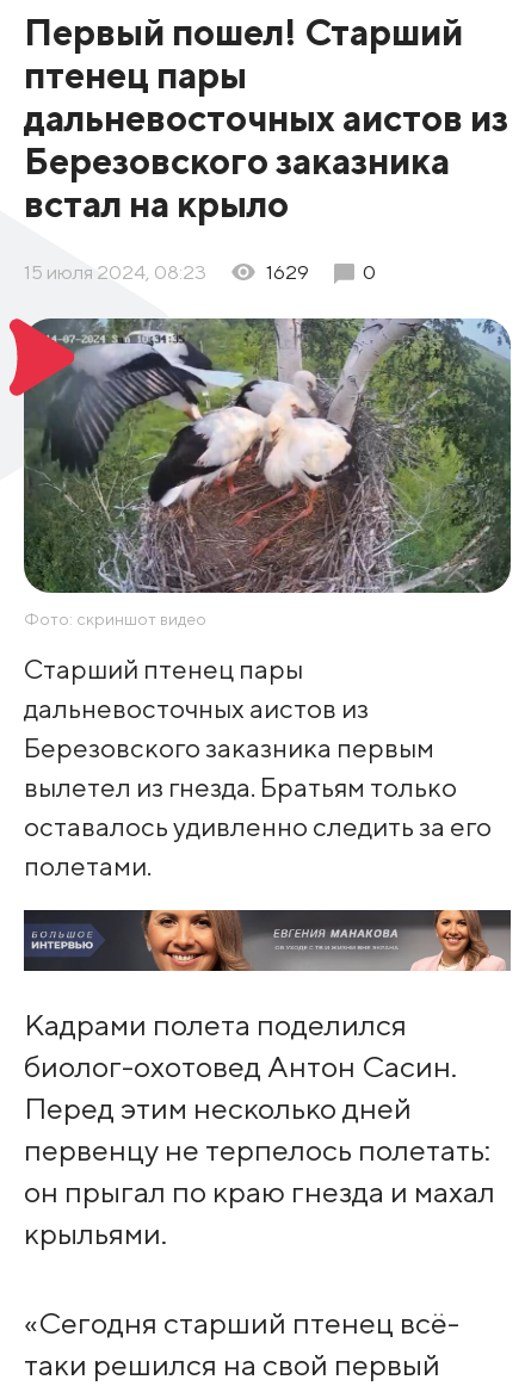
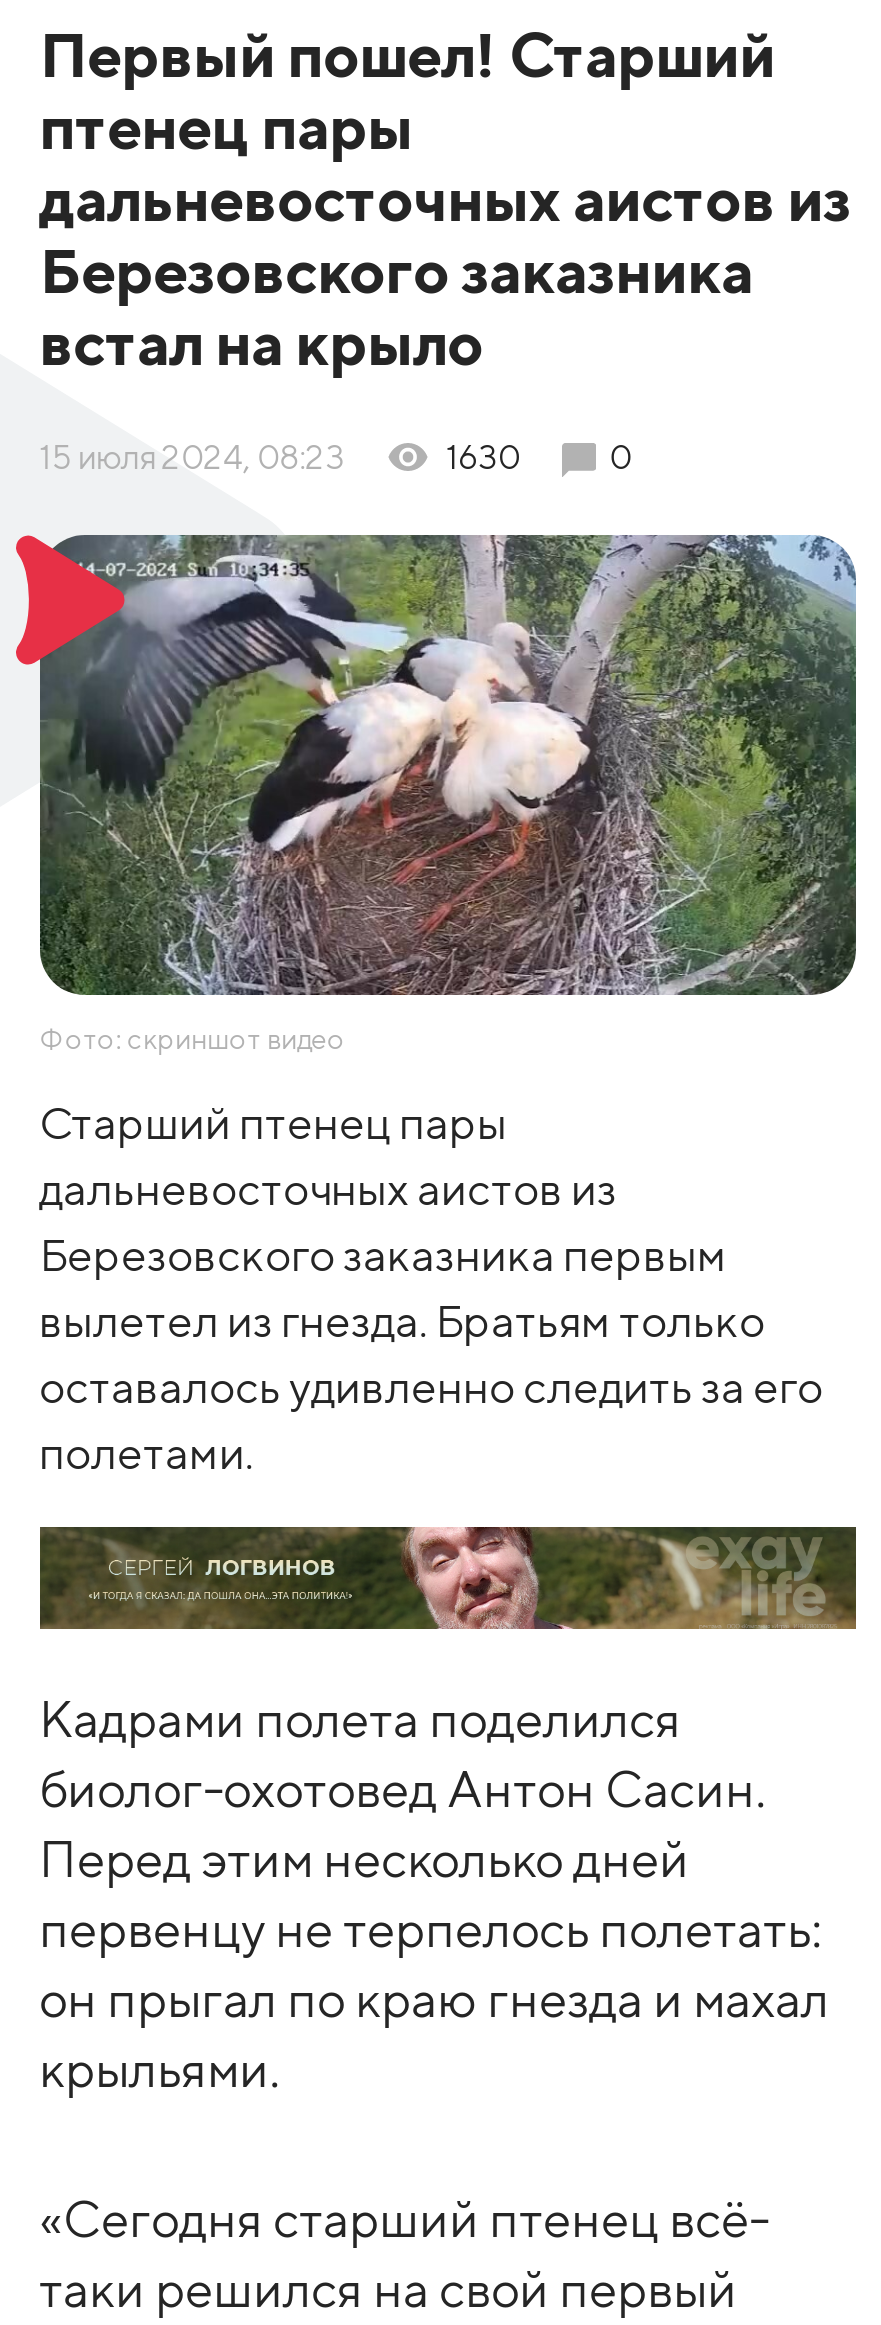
[266,260,309,284] 1629 -> [446,437,520,477] 1630
[24,909,512,972] [image] -> [40,1525,858,1631] [image]

